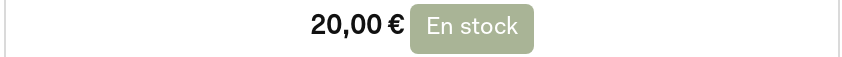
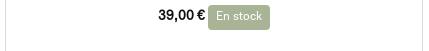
[310,14,518,40] 20,00 € En stock -> [158,10,262,23] 39,00 € En stock

